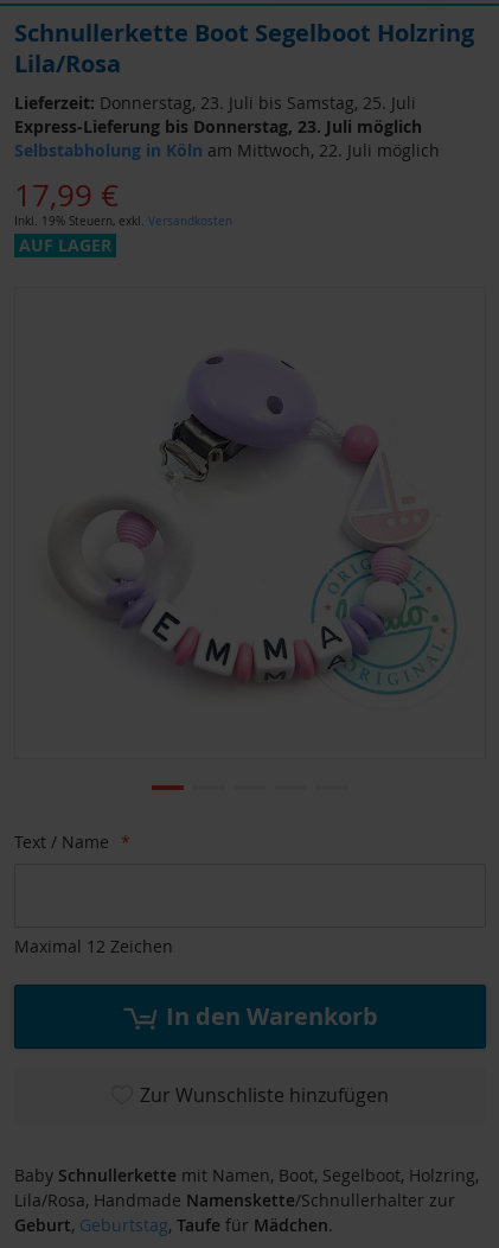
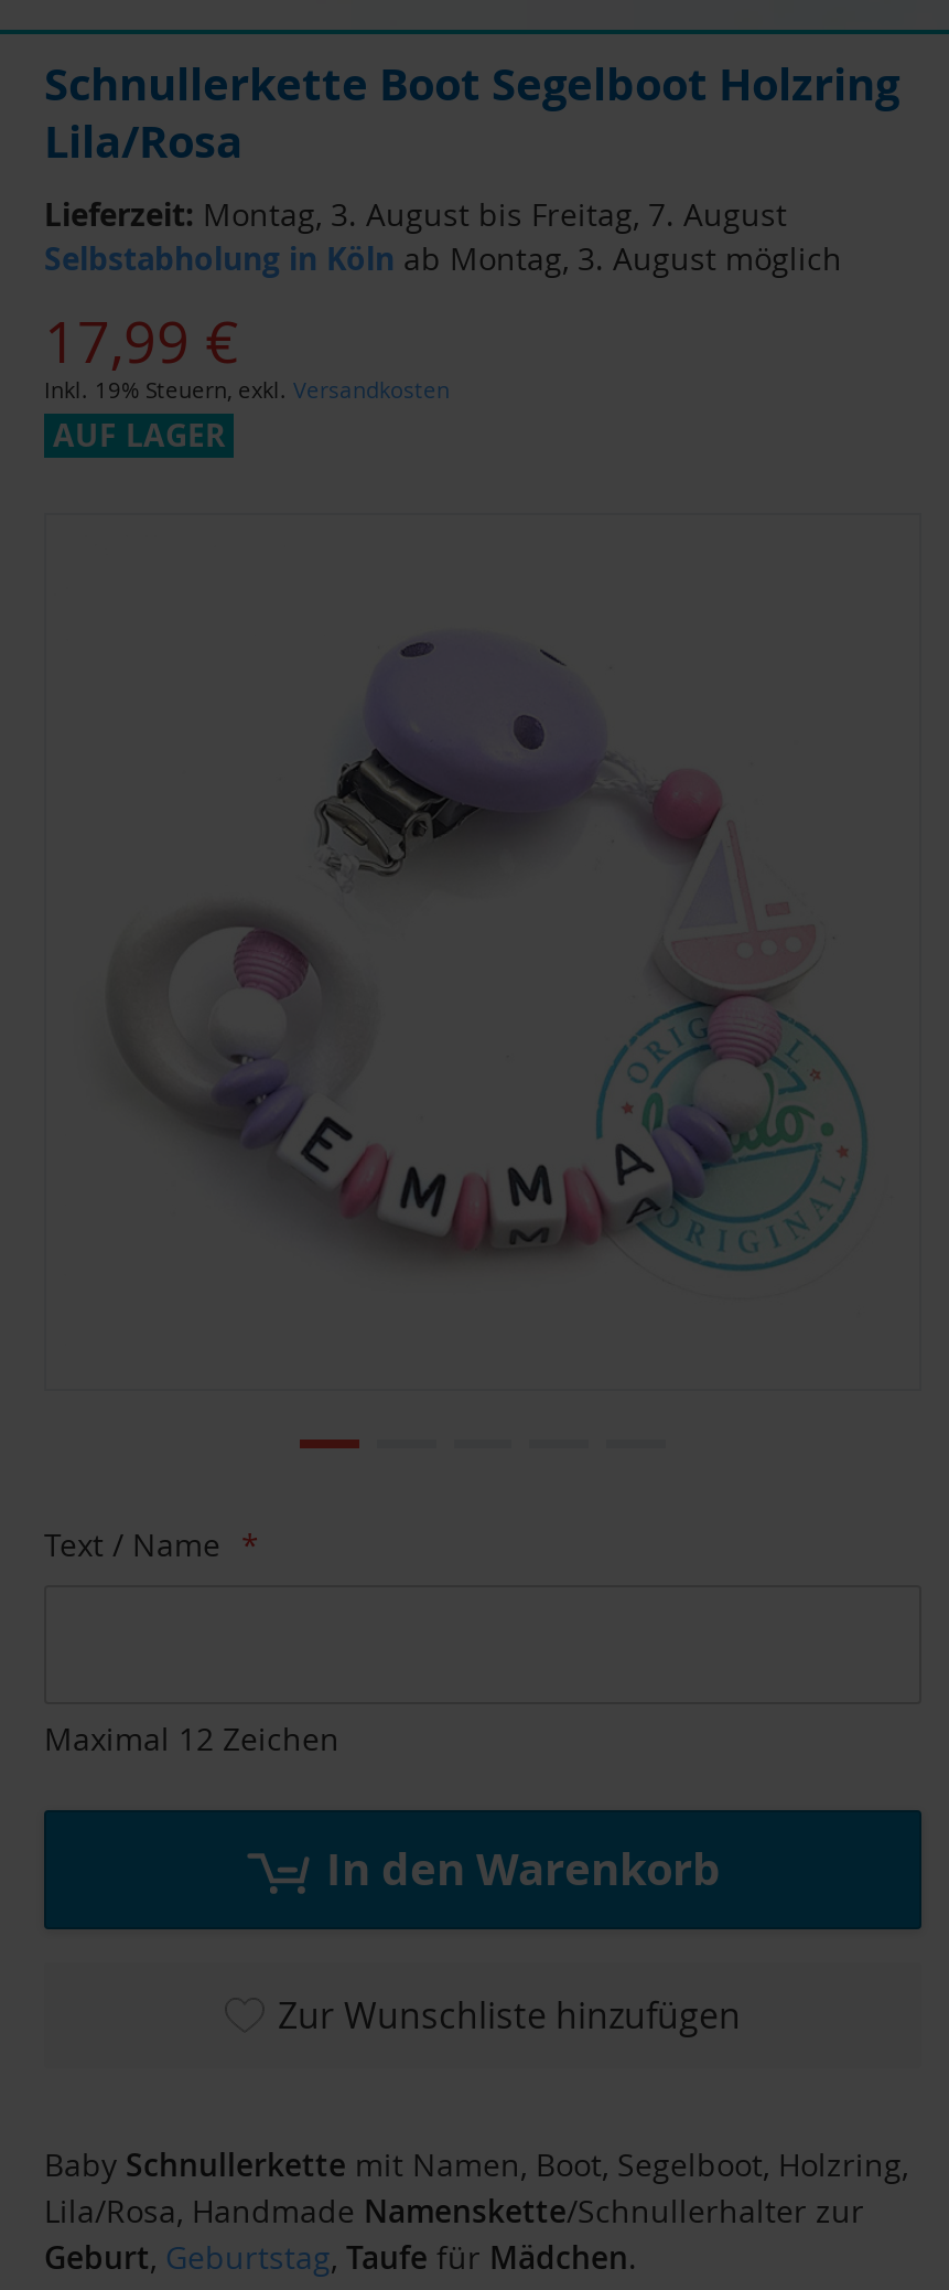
[14,91,440,161] Lieferzeit: Donnerstag, 23. Juli bis Samstag, 25. Juli | Express-Lieferung bis Donnerstag, 23. Juli möglich | Selbstabholung in Köln am Mittwoch, 22. Juli möglich -> [44,193,842,279] Lieferzeit: Montag, 3. August bis Freitag, 7. August | Selbstabholung in Köln ab Montag, 3. August möglich

